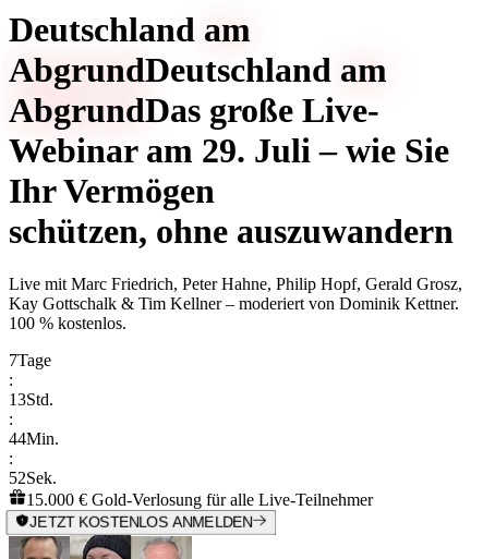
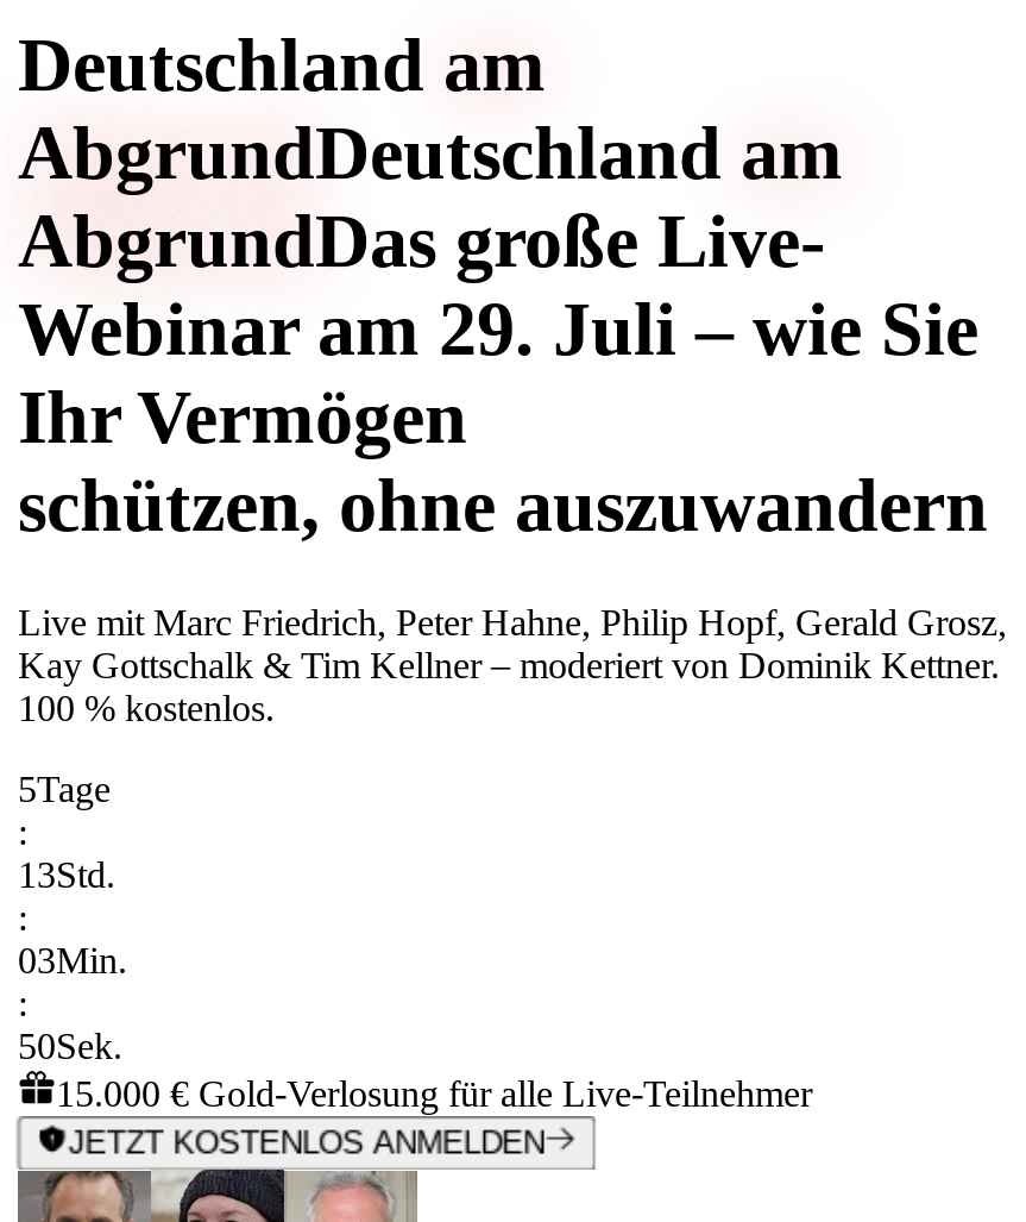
[9,351,51,370] 7Tage -> [18,768,111,809] 5Tage
[9,430,59,448] 44Min. -> [18,940,127,980] 03Min.
[9,469,57,488] 52Sek. -> [18,1025,122,1066] 50Sek.

